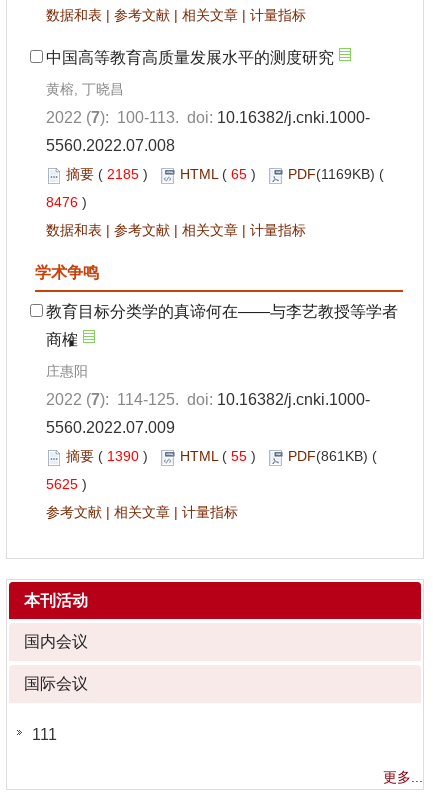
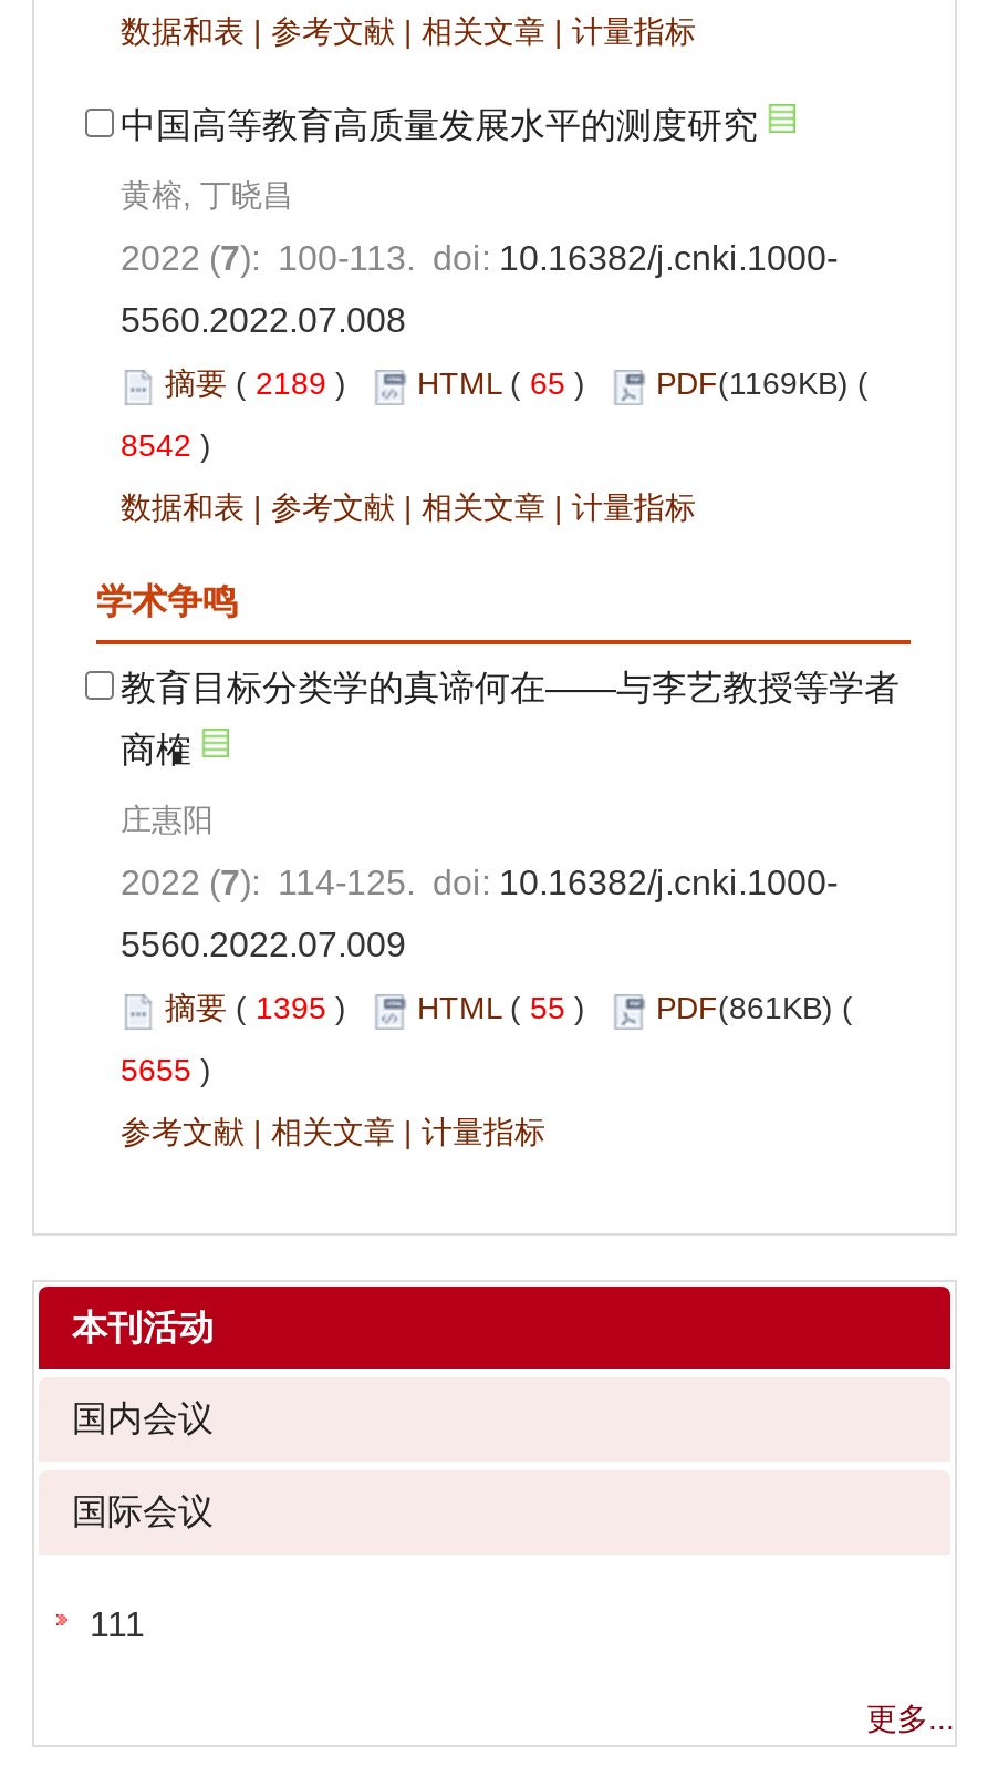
[66,166,384,182] 摘要(2185) HTML (65) PDF(1169KB) ( -> [165,366,869,401] 摘要(2189) HTML (65) PDF(1169KB) (
[46,194,95,210] 8476) -> [121,428,229,463] 8542)
[66,448,377,464] 摘要(1390) HTML (55) PDF(861KB) ( -> [165,990,853,1026] 摘要(1395) HTML (55) PDF(861KB) (
[46,476,95,492] 5625) -> [121,1052,229,1088] 5655)

